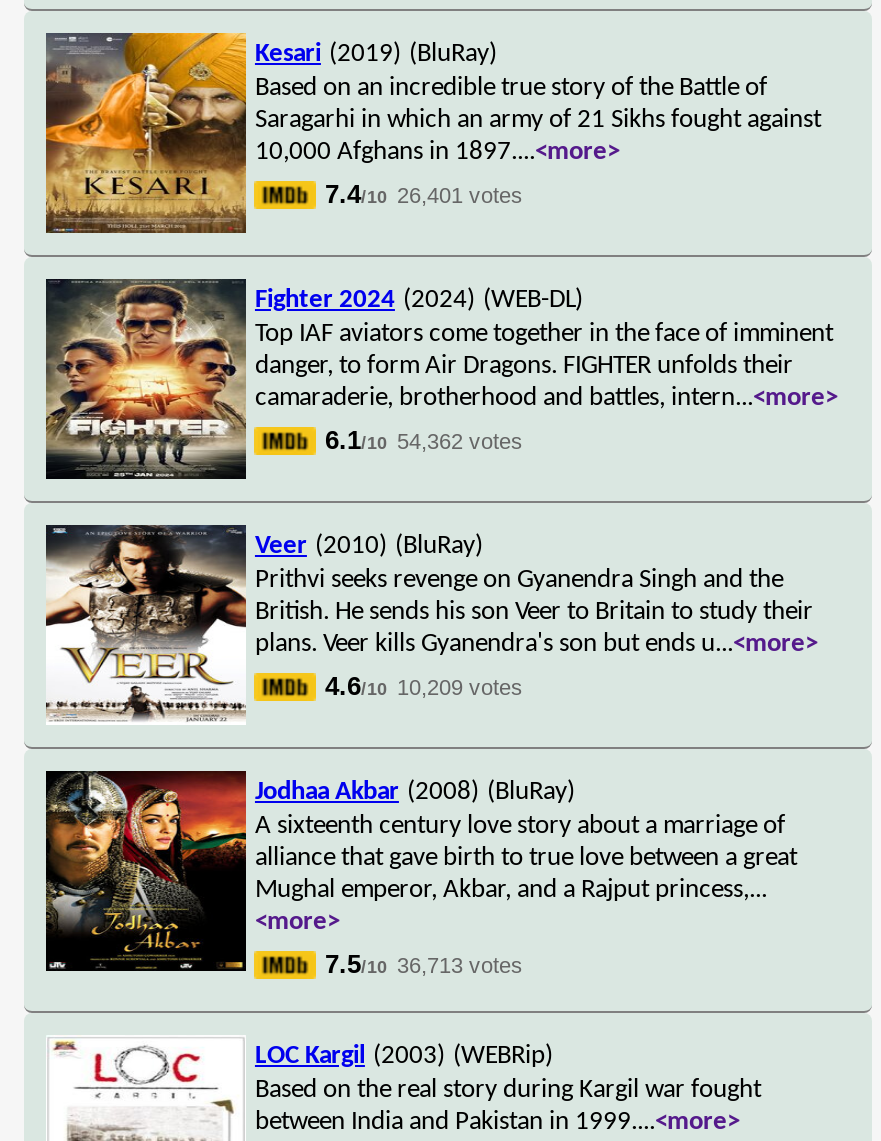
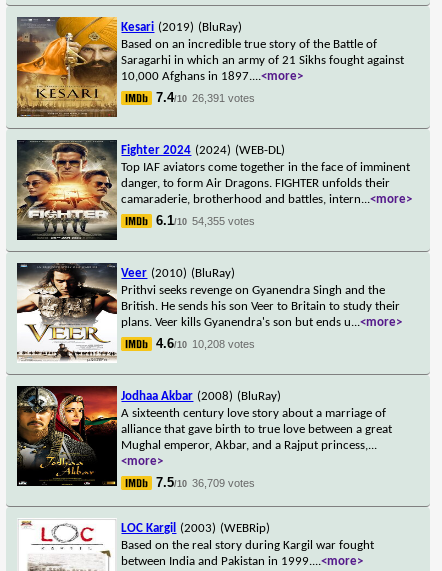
[325,178,523,208] 7.4/10 26,401 votes -> [156,90,255,105] 7.4/10 26,391 votes
[325,424,523,454] 6.1/10 54,362 votes -> [156,213,255,228] 6.1/10 54,355 votes
[325,670,523,700] 4.6/10 10,209 votes -> [156,336,255,351] 4.6/10 10,208 votes
[325,948,523,978] 7.5/10 36,713 votes -> [156,475,255,490] 7.5/10 36,709 votes

